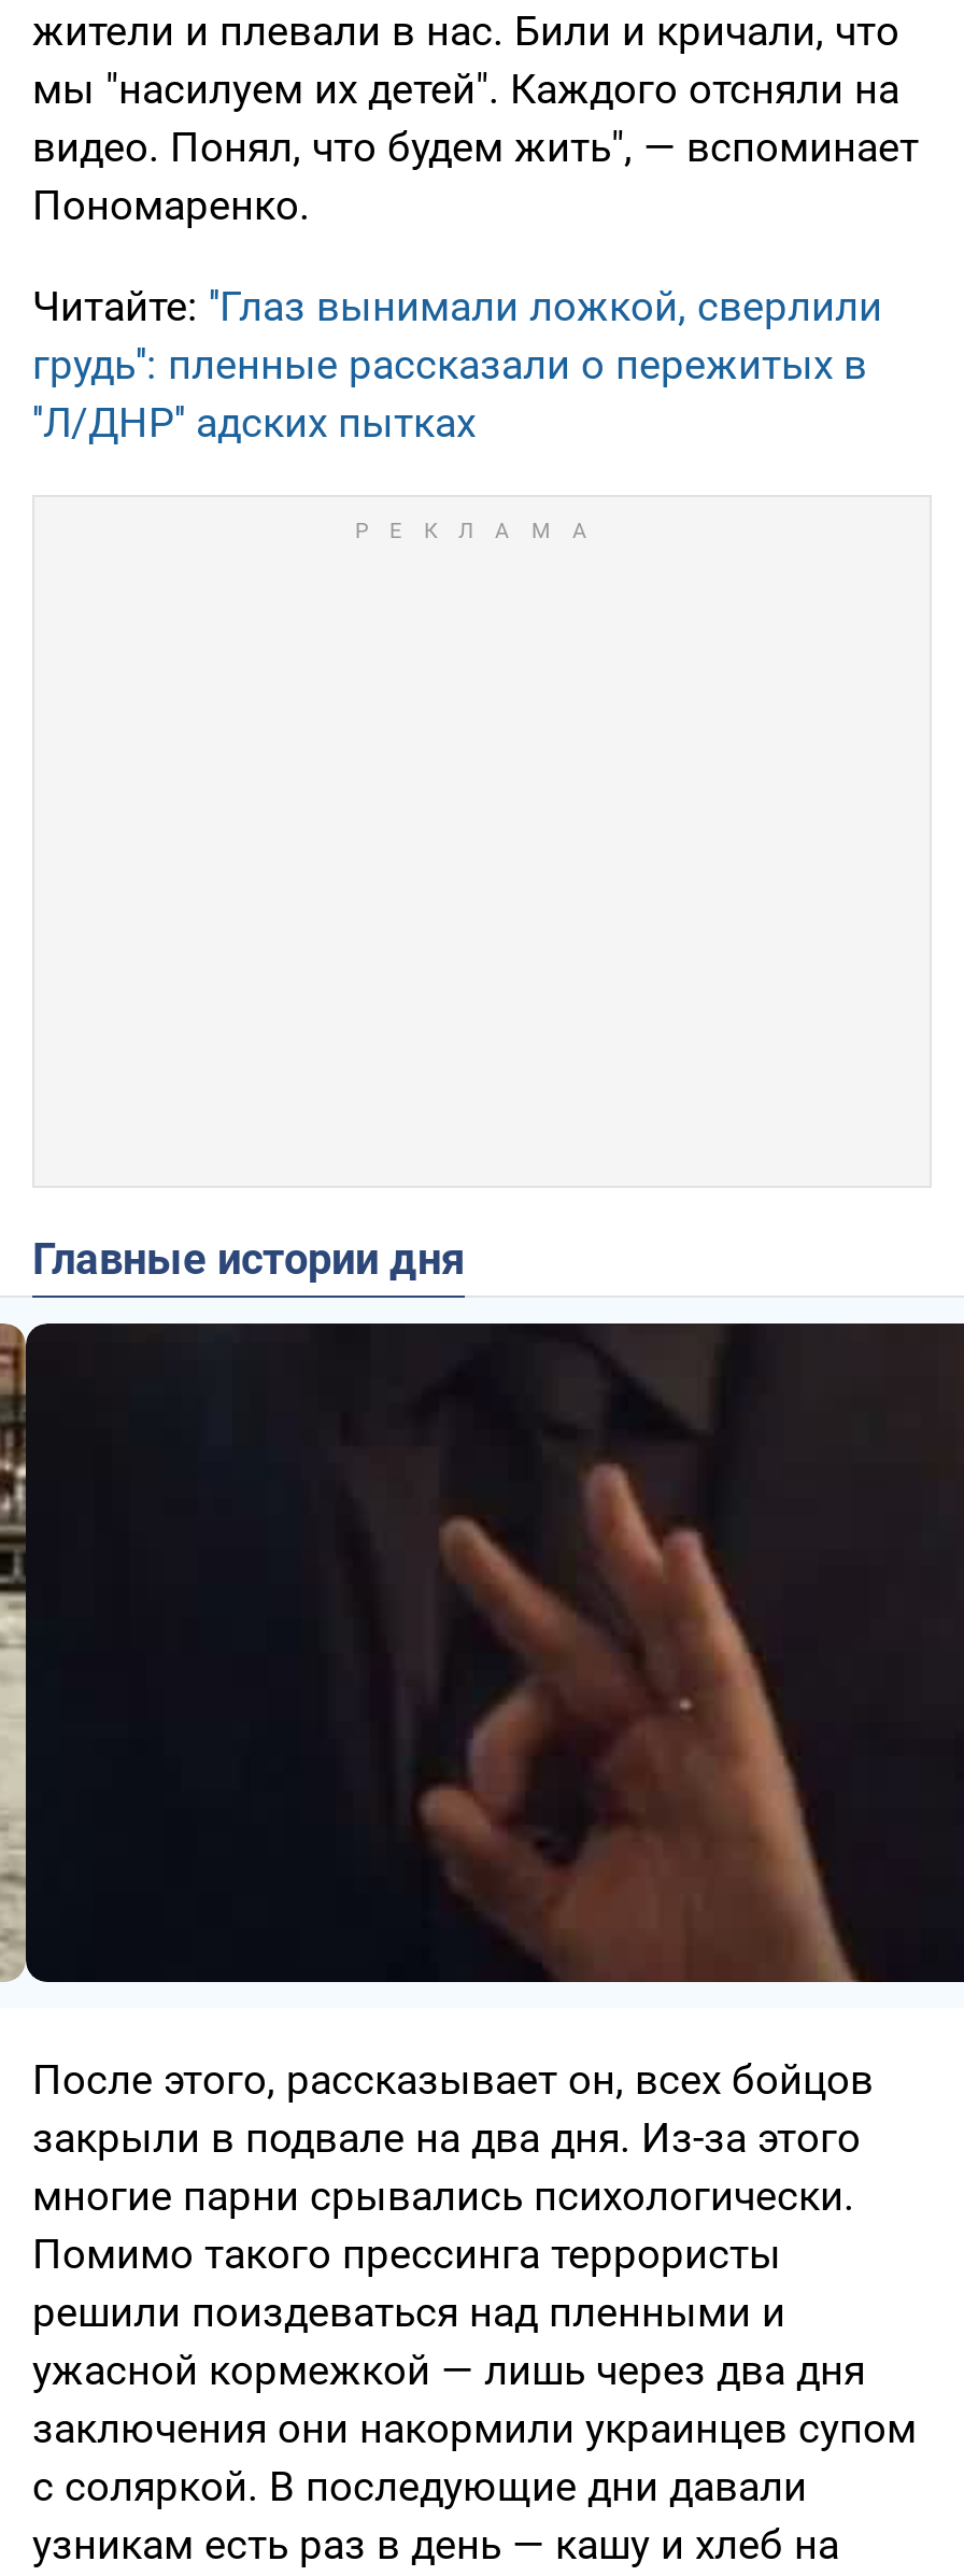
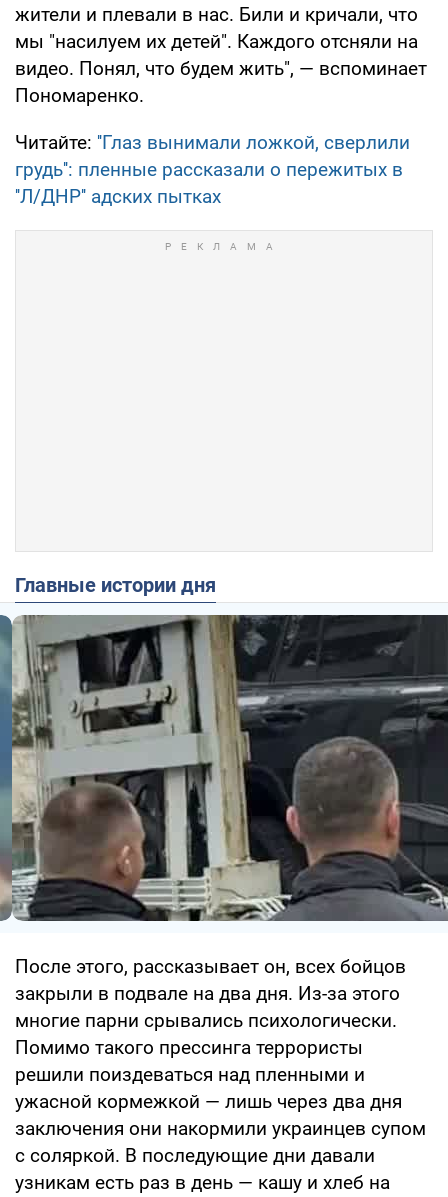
[6,1324,958,1984] [image] -> [3,614,445,922] [image]

